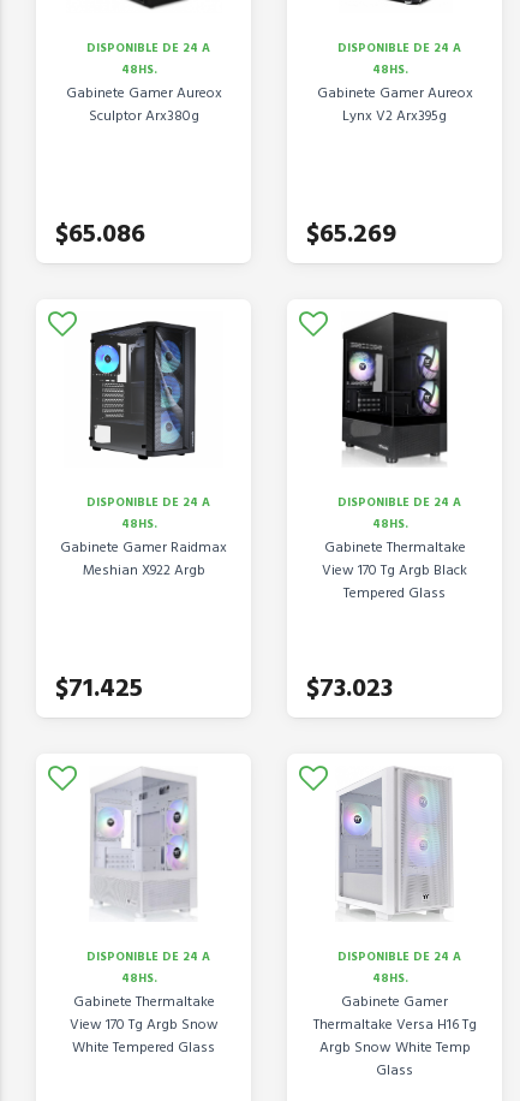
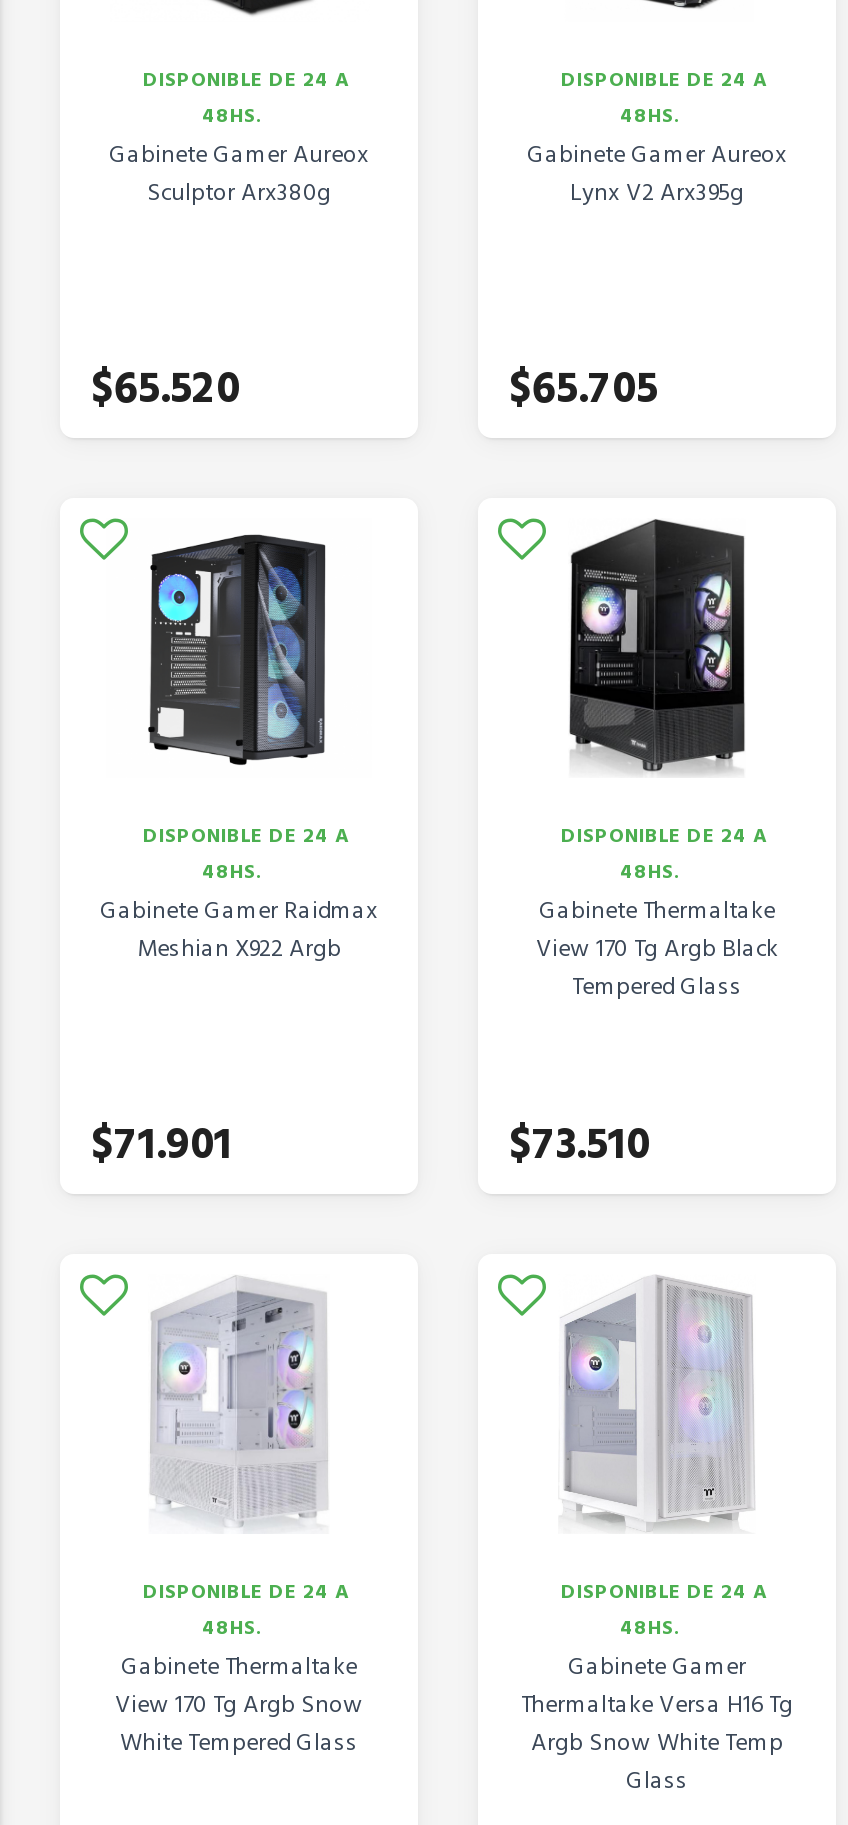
[55,214,145,256] $65.086 -> [92,356,240,426] $65.520
[306,214,396,256] $65.269 -> [510,356,658,426] $65.705
[55,668,143,710] $71.425 -> [92,1112,232,1182] $71.901
[306,668,393,710] $73.023 -> [510,1112,650,1182] $73.510

